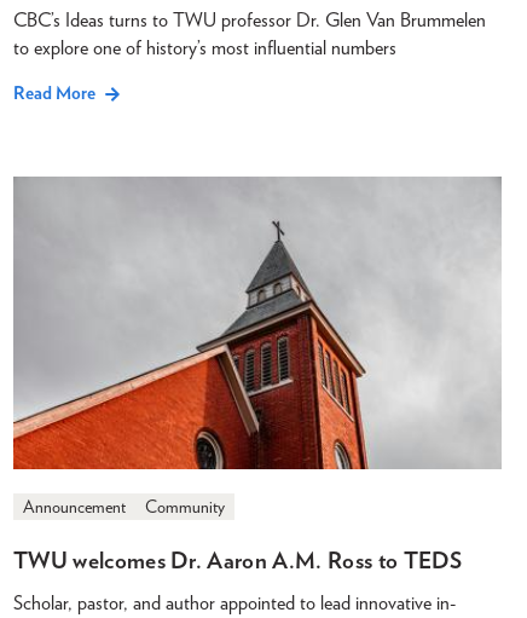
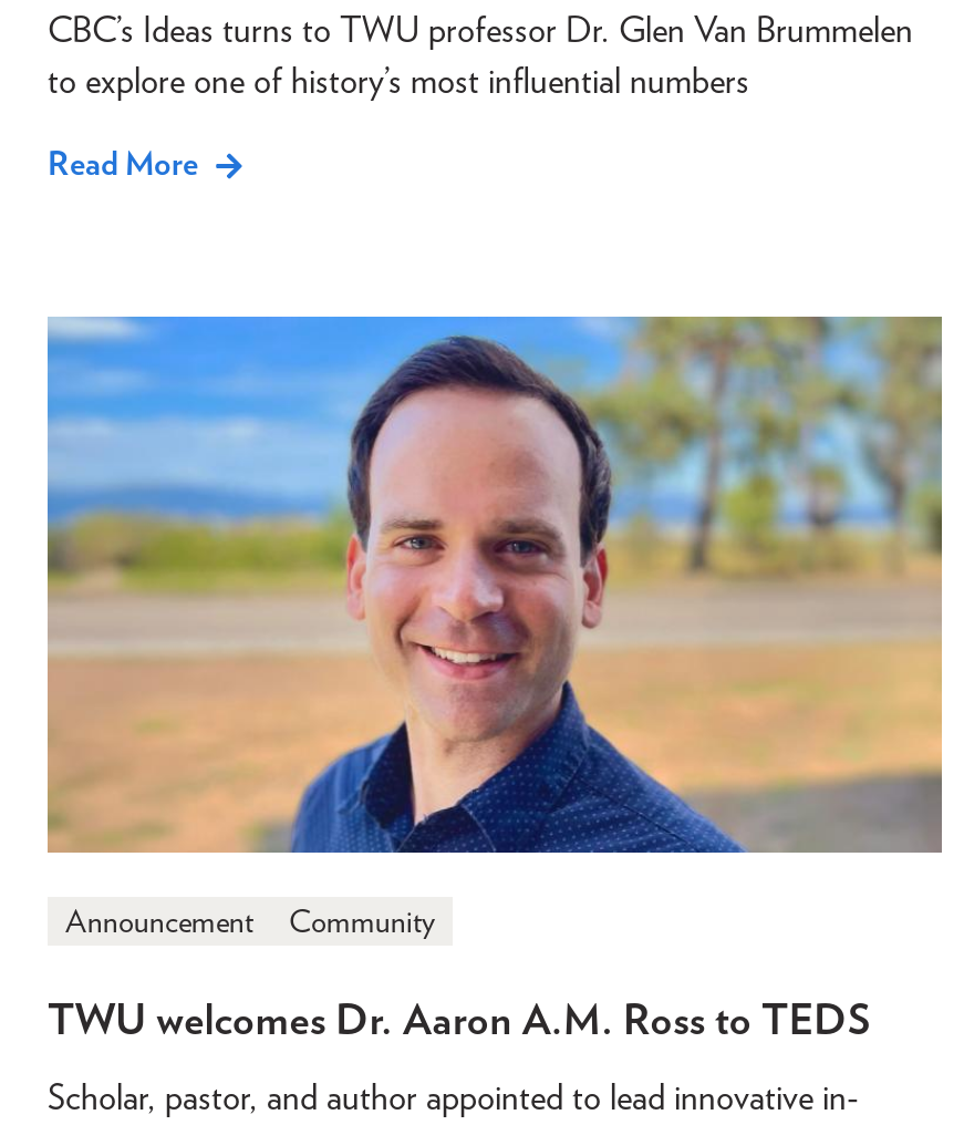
[12,177,502,470] [image] -> [45,314,944,855] [image]

